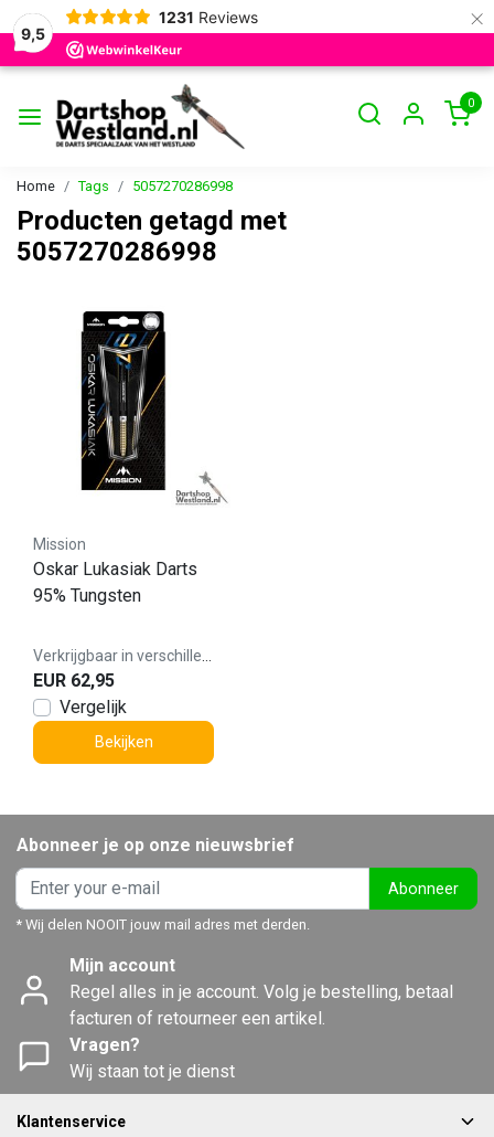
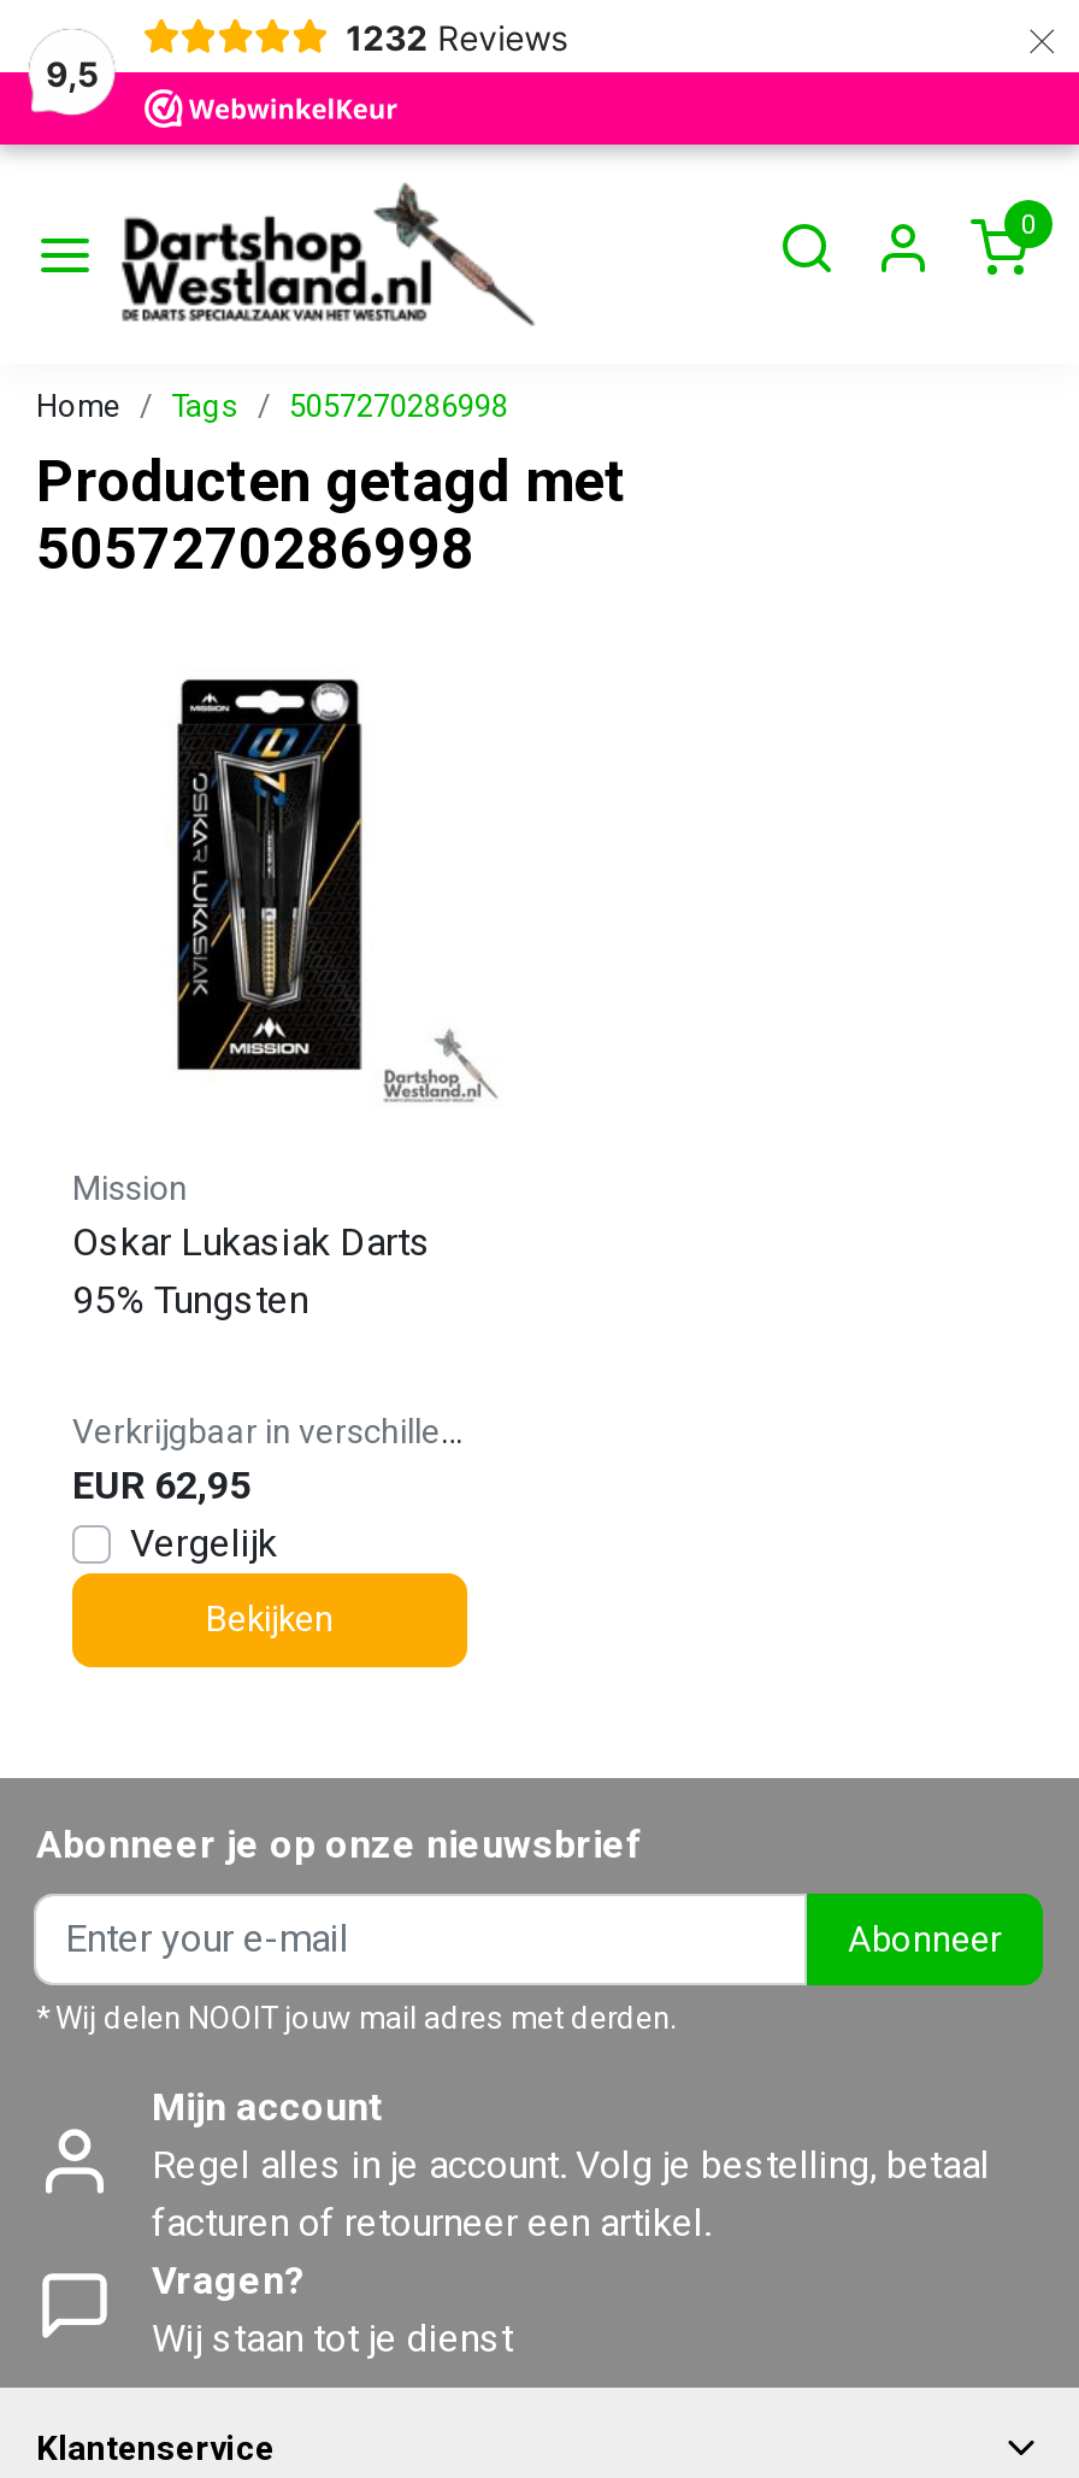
[158,7,258,26] 1231 Reviews -> [346,16,567,57] 1232 Reviews

